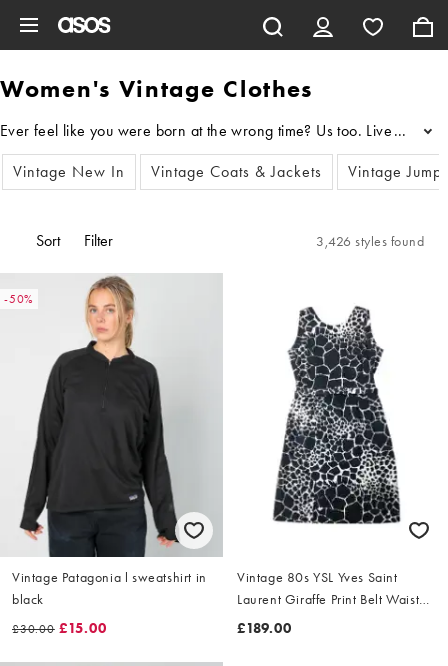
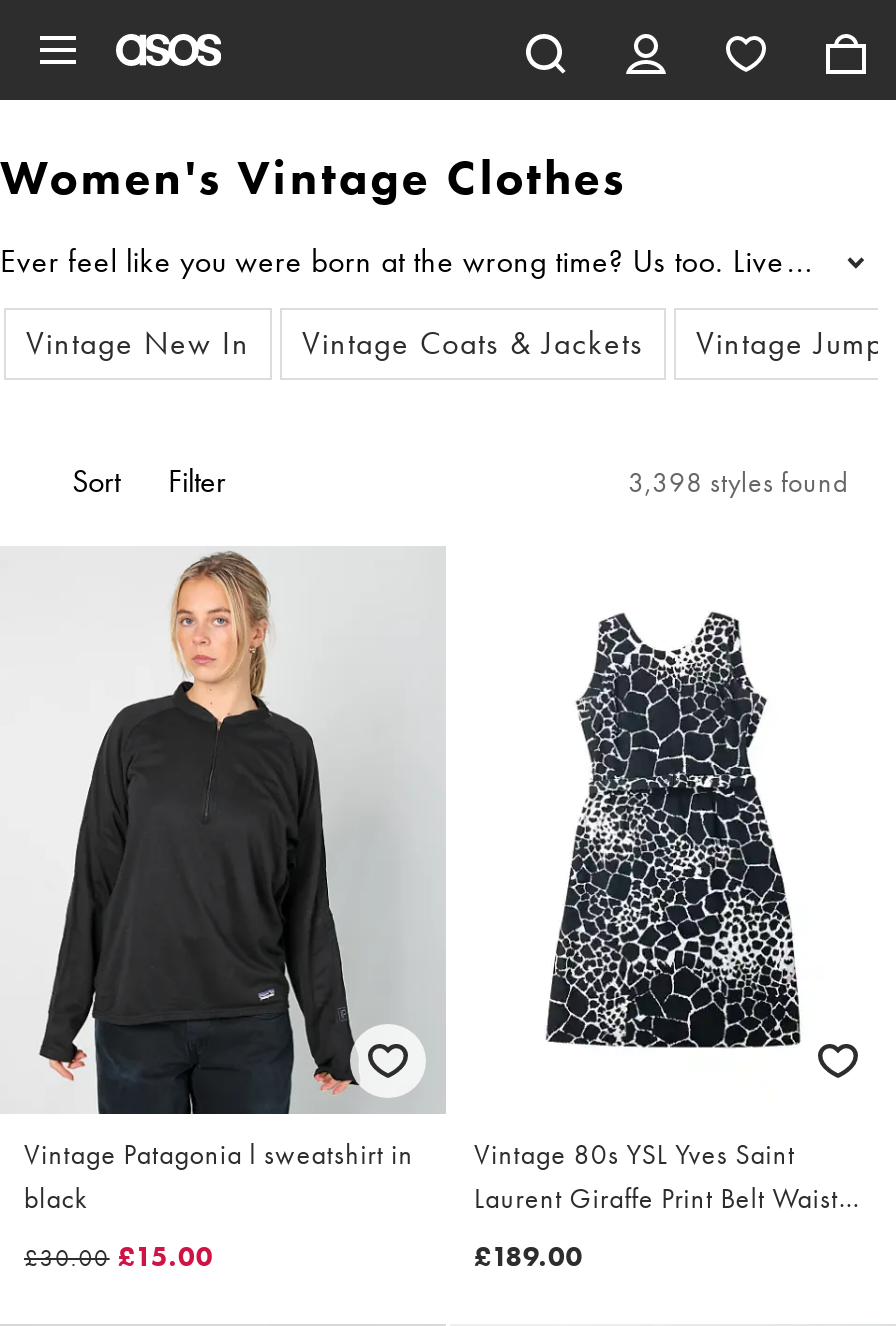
[4,232,424,307] 3,426 styles found | -50% -> [628,464,848,500] 3,398 styles found

